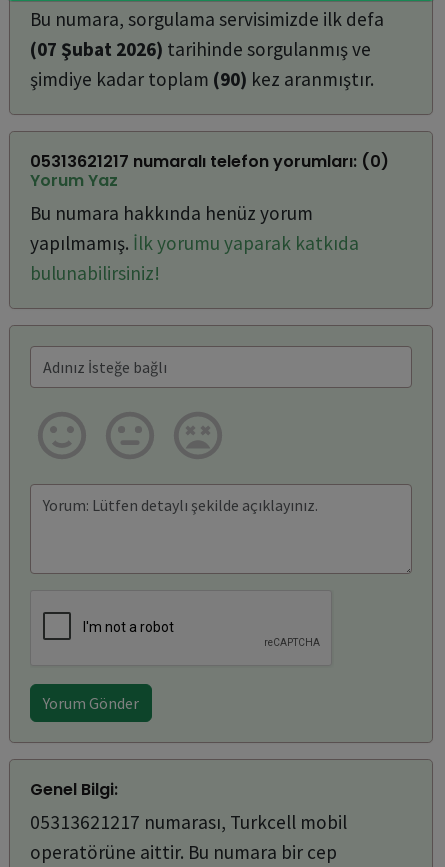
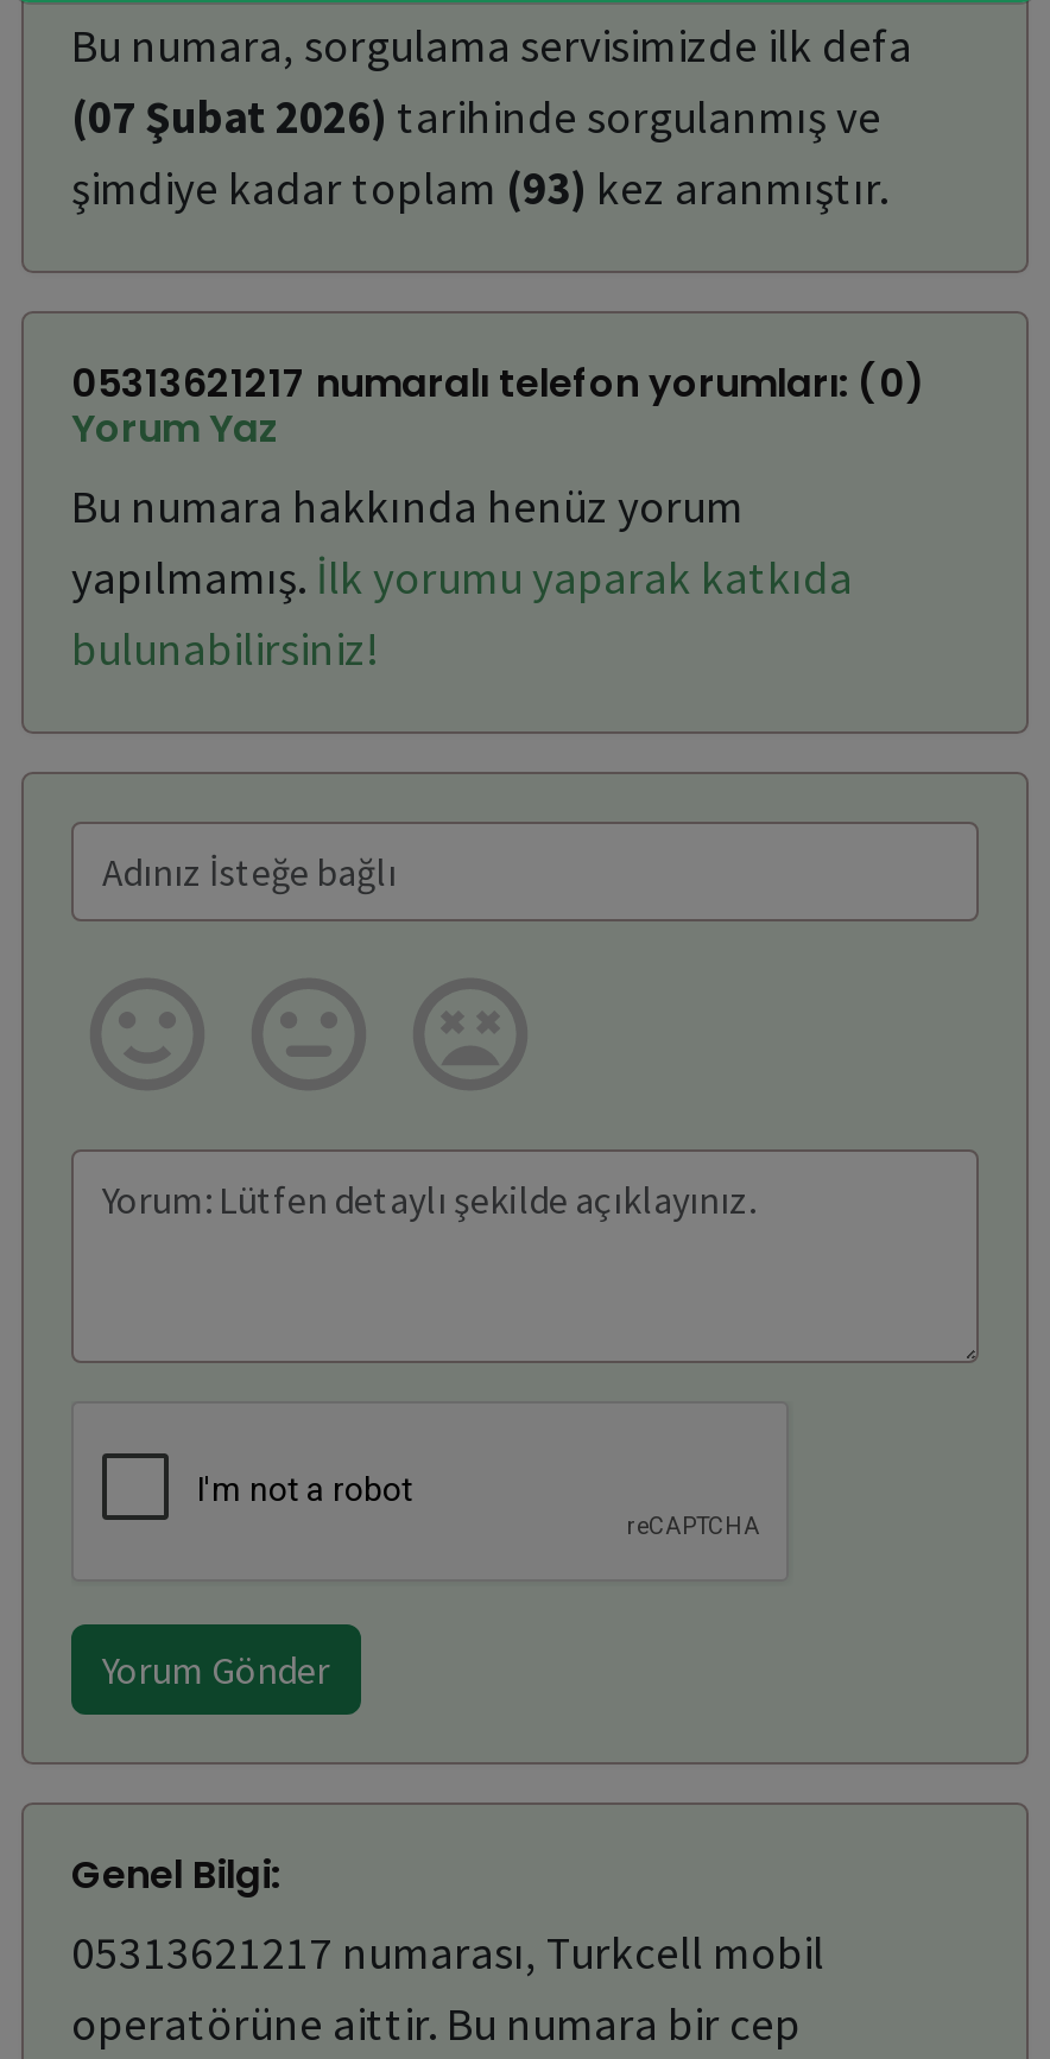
[30,67,374,91] şimdiye kadar toplam (90) kez aranmıştır. -> [71,158,888,215] şimdiye kadar toplam (93) kez aranmıştır.

